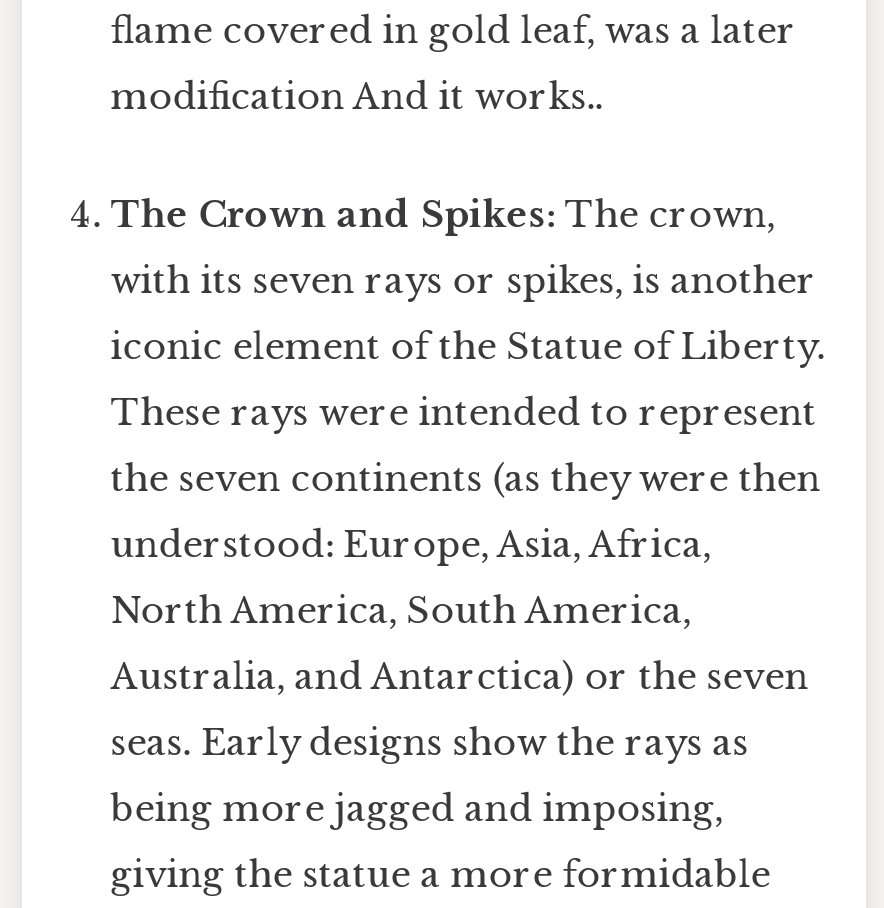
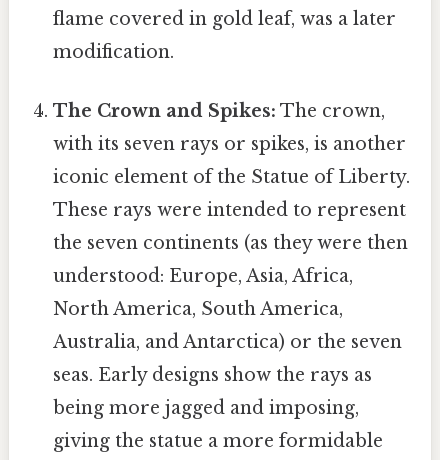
[110,75,602,119] modification And it works.. -> [53,41,174,63] modification.

